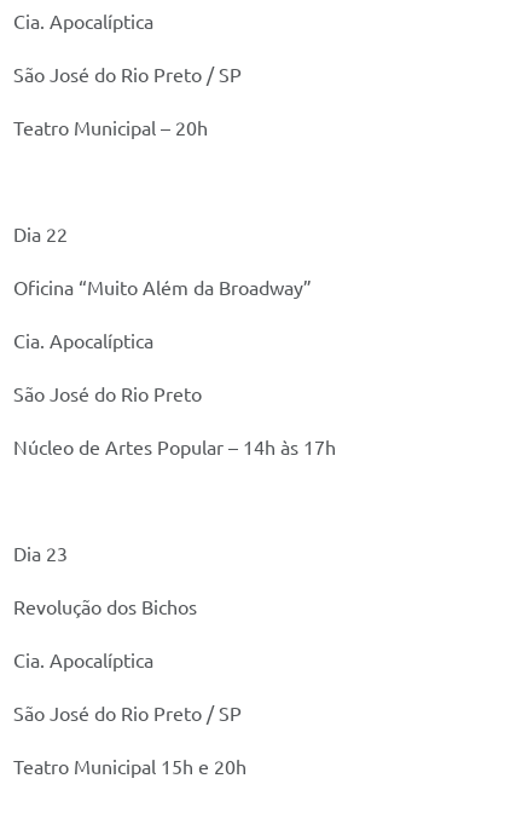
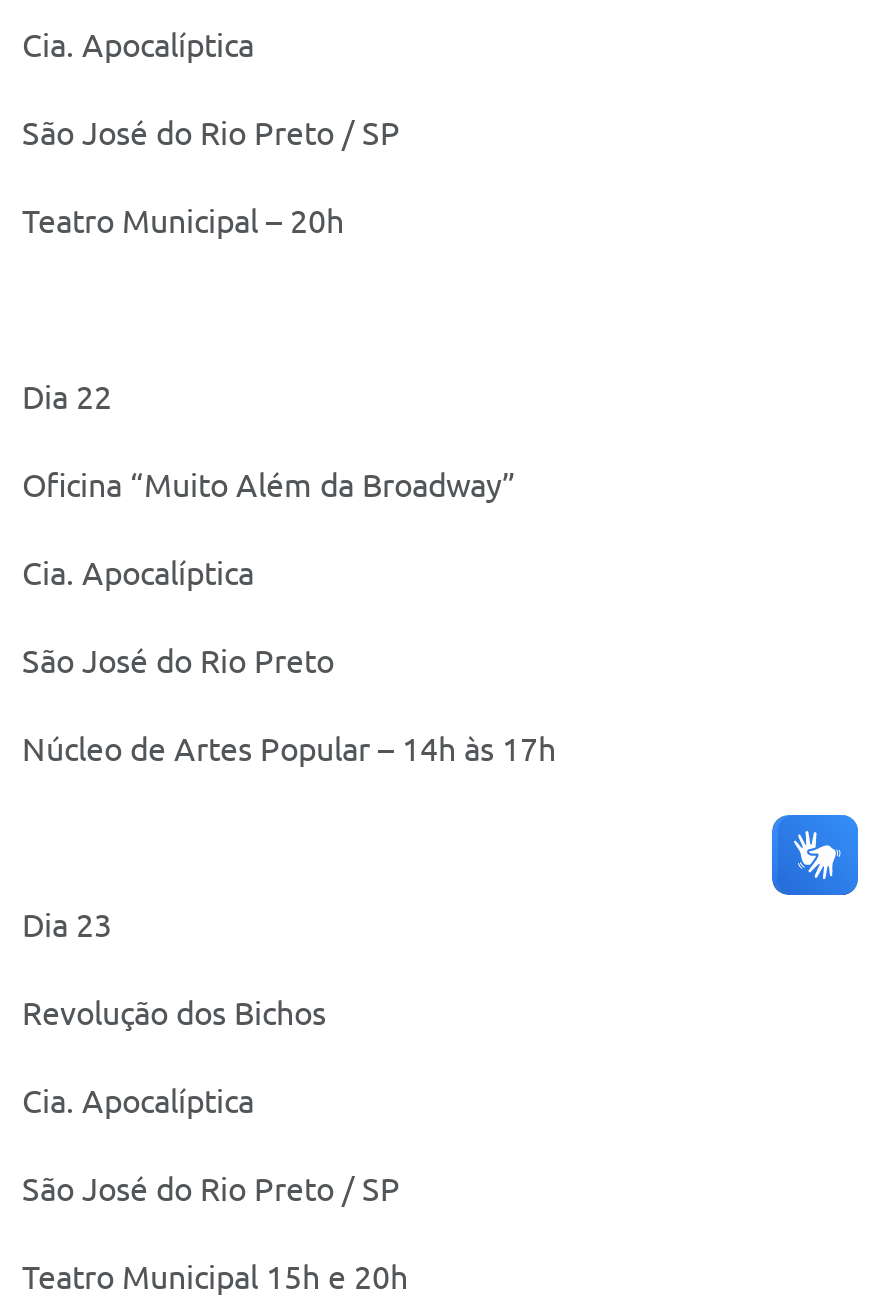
none -> [770,813,860,899] [image]

